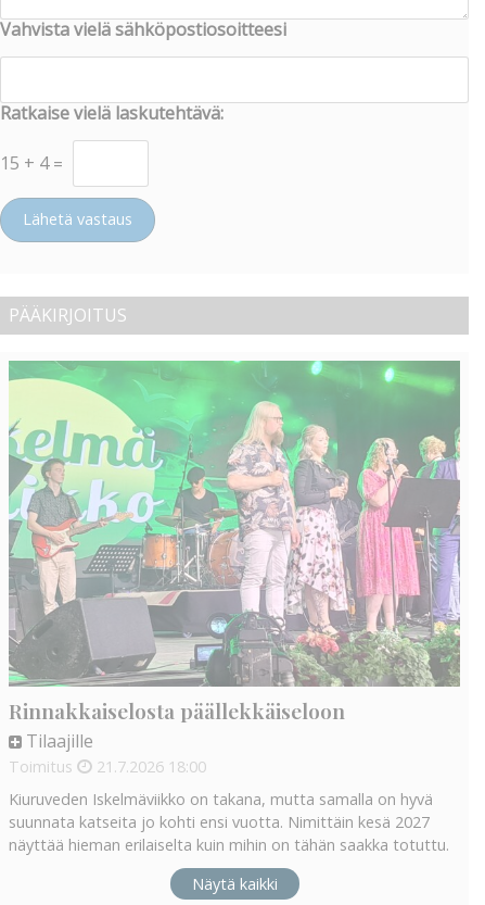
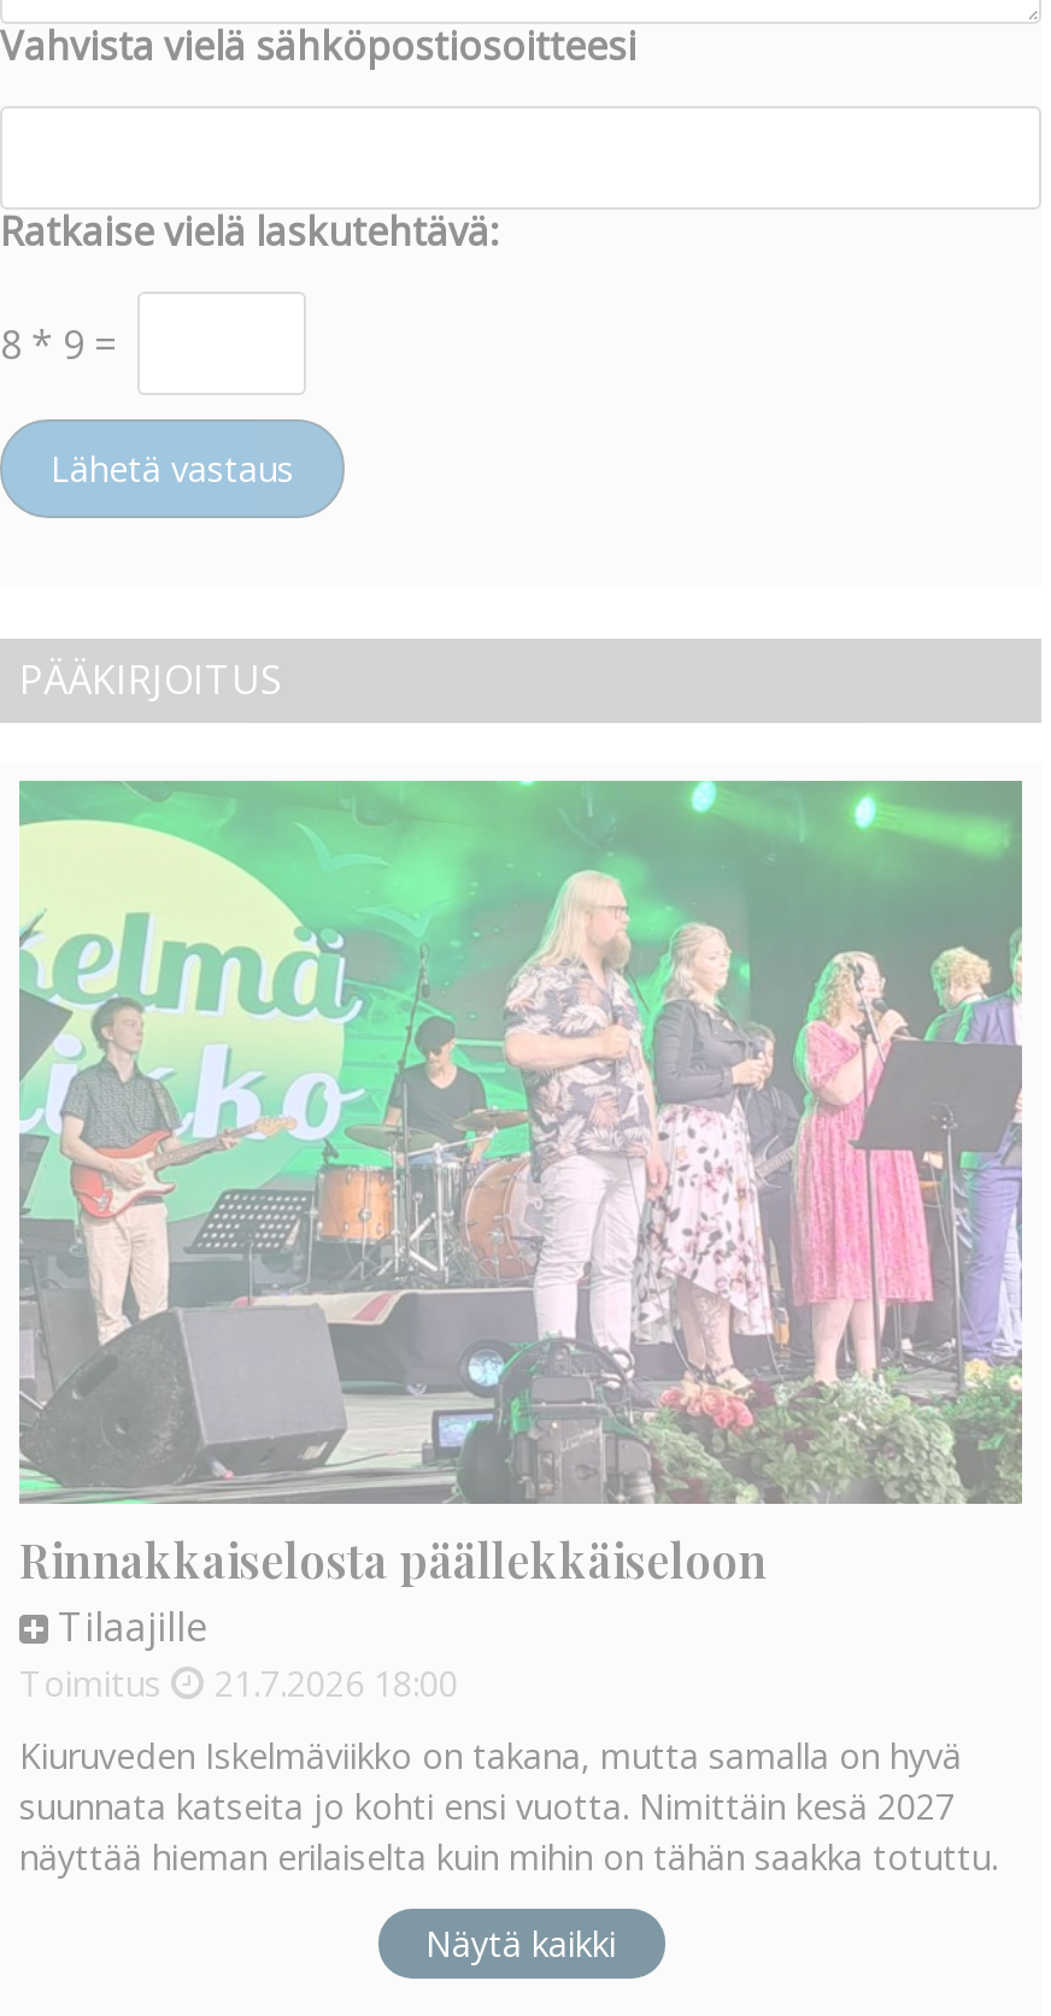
[0,151,63,175] 15 + 4 = -> [0,318,116,371] 8 * 9 =

